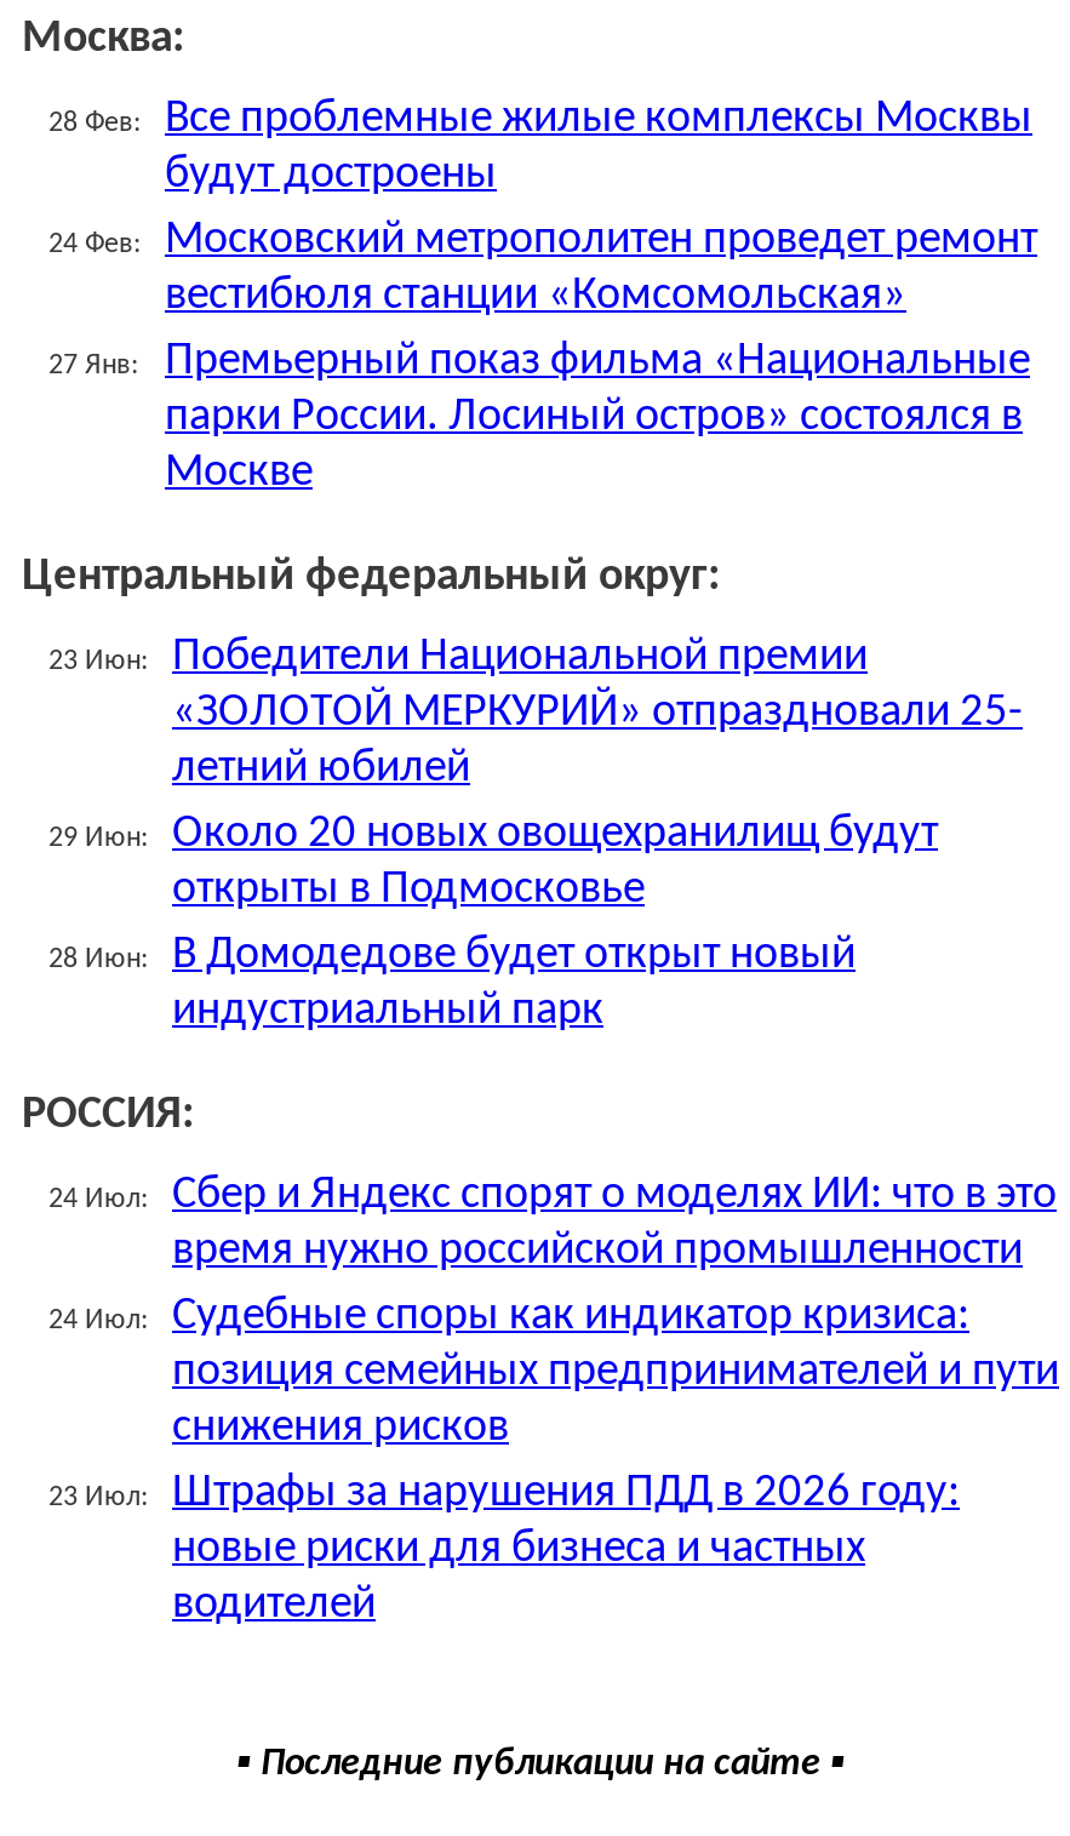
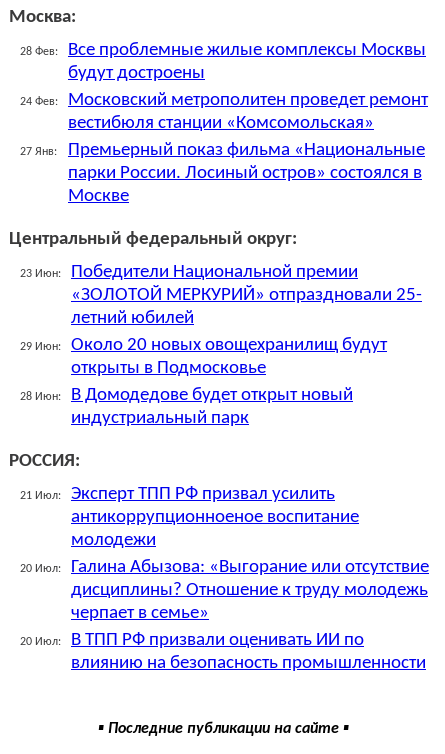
[48,1173,1057,1275] 24 Июл: | Сбер и Яндекс спорят о моделях ИИ: что в это | время нужно российской промышленности -> [20,485,359,550] 21 Июл: | Эксперт ТПП РФ призвал усилить | антикоррупционноеное воспитание | молодежи
[48,1295,1059,1452] 24 Июл: | Судебные споры как индикатор кризиса: | позиция семейных предпринимателей и пути | снижения рисков -> [20,558,429,623] 20 Июл: | Галина Абызова: «Выгорание или отсутствие | дисциплины? Отношение к труду молодежь | черпает в семье»
[48,1471,960,1629] 23 Июл: | Штрафы за нарушения ПДД в 2026 году: | новые риски для бизнеса и частных | водителей -> [20,631,426,673] 20 Июл: | В ТПП РФ призвали оценивать ИИ по | влиянию на безопасность промышленности

